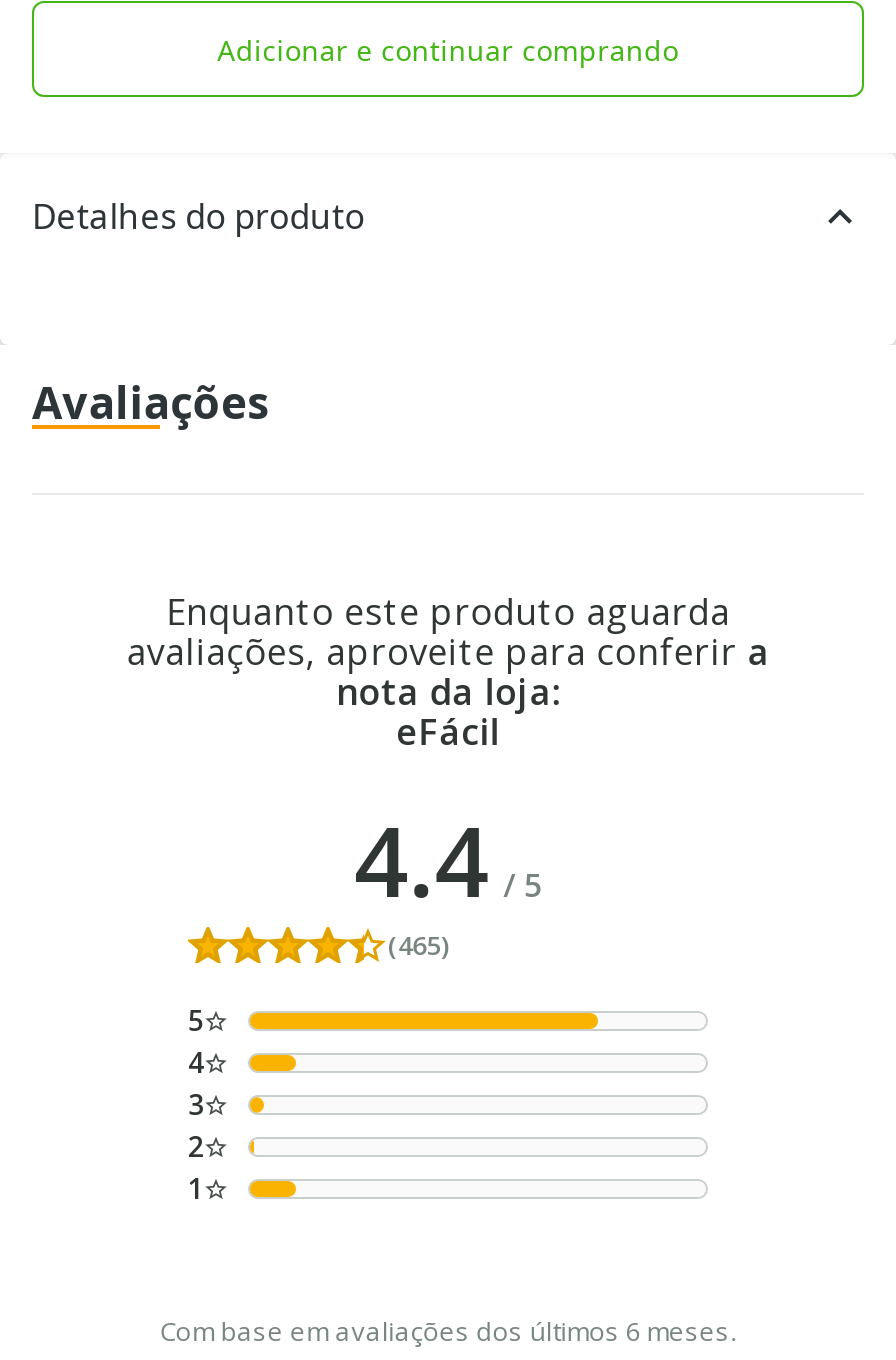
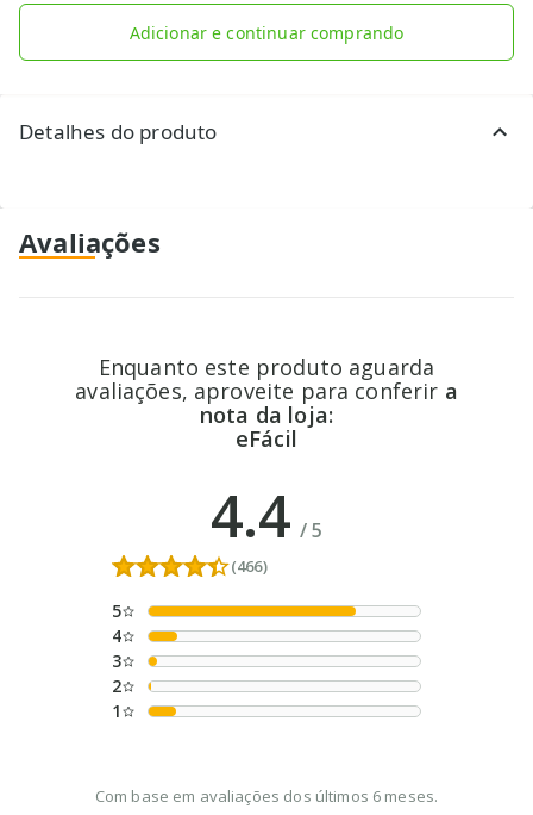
[388,927,450,963] (465) -> [231,555,267,577] (466)

